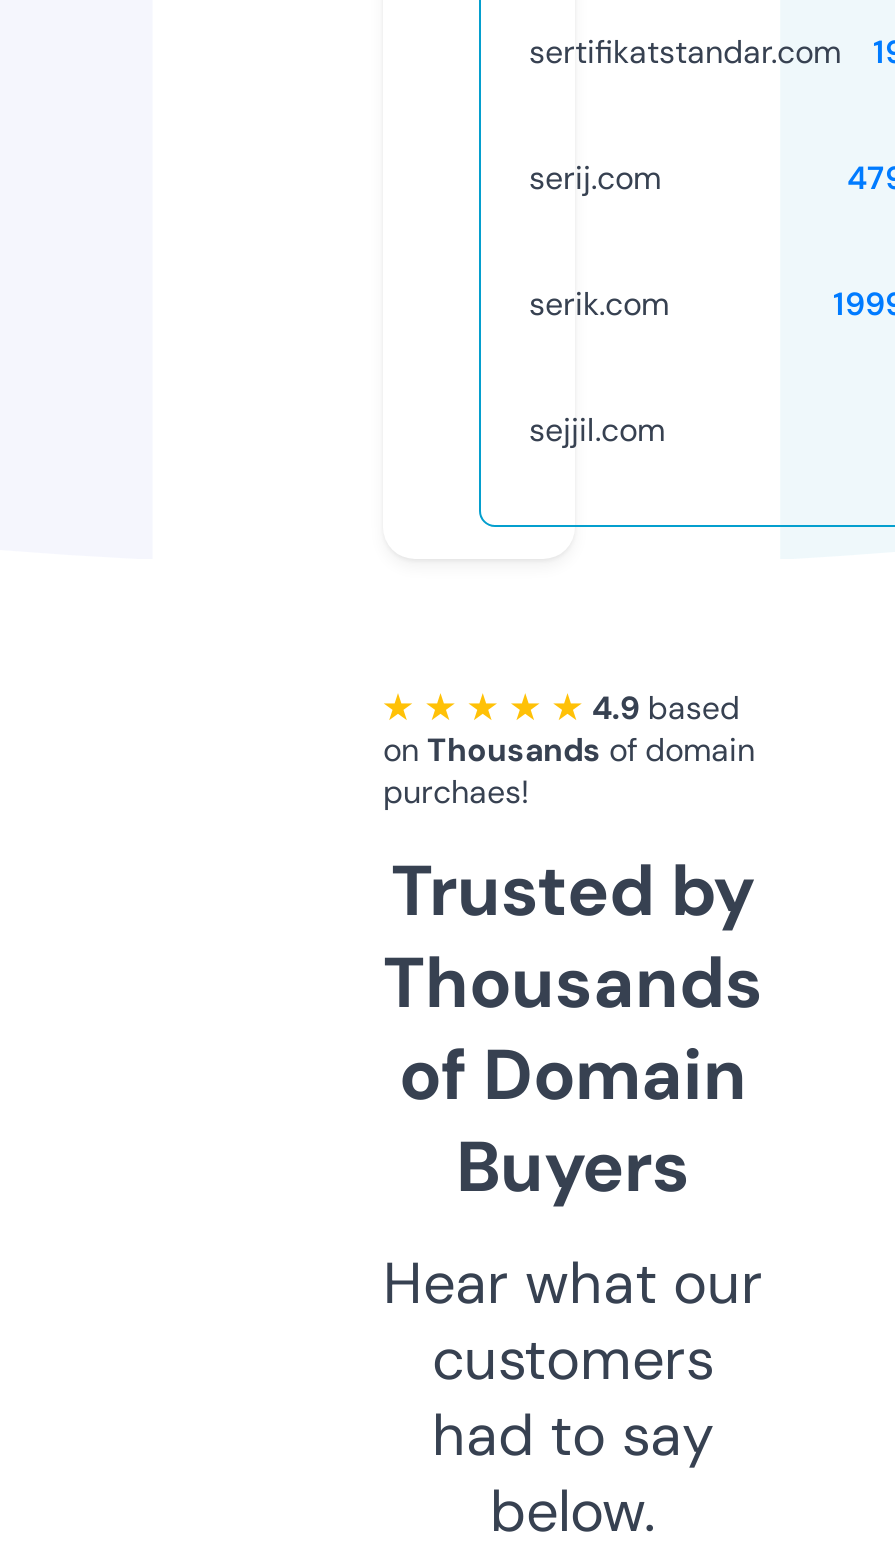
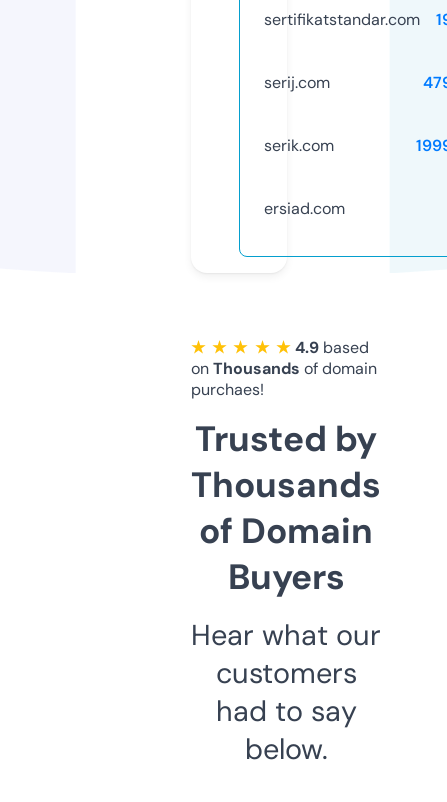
[529,409,665,451] sejjil.com -> [264,198,345,219] ersiad.com

